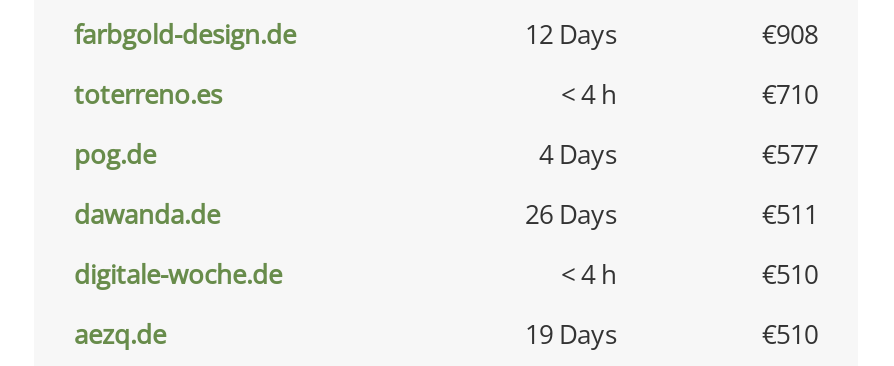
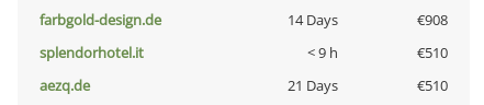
[525,16,617,52] 12 Days -> [287,10,337,30] 14 Days
[74,76,818,292] toterreno.es | < 4 h | €710 | pog.de | 4 Days | €577 | dawanda.de | 26 Days | €511 | digitale-woche.de | < 4 h -> [40,43,337,62] splendorhotel.it | < 9 h
[525,316,617,352] 19 Days -> [287,75,337,95] 21 Days

